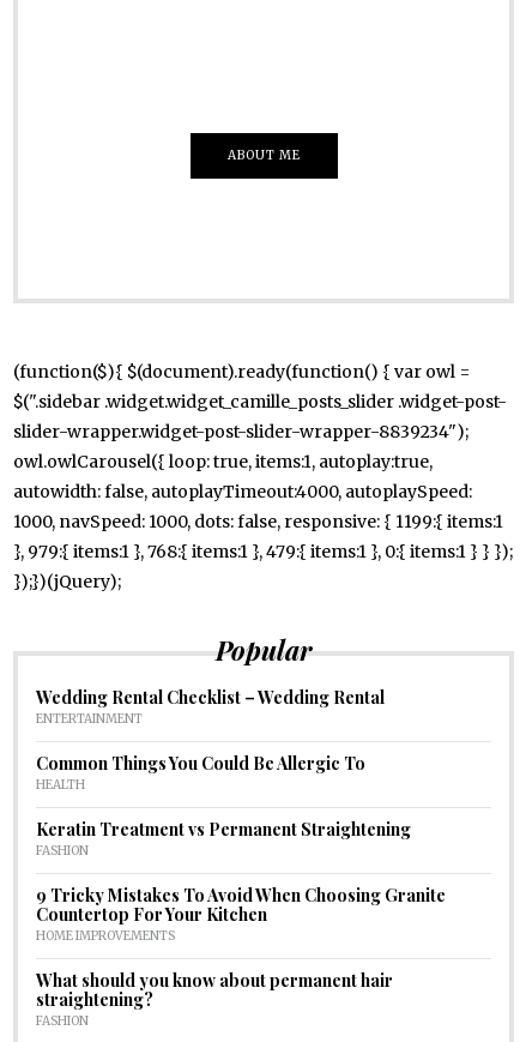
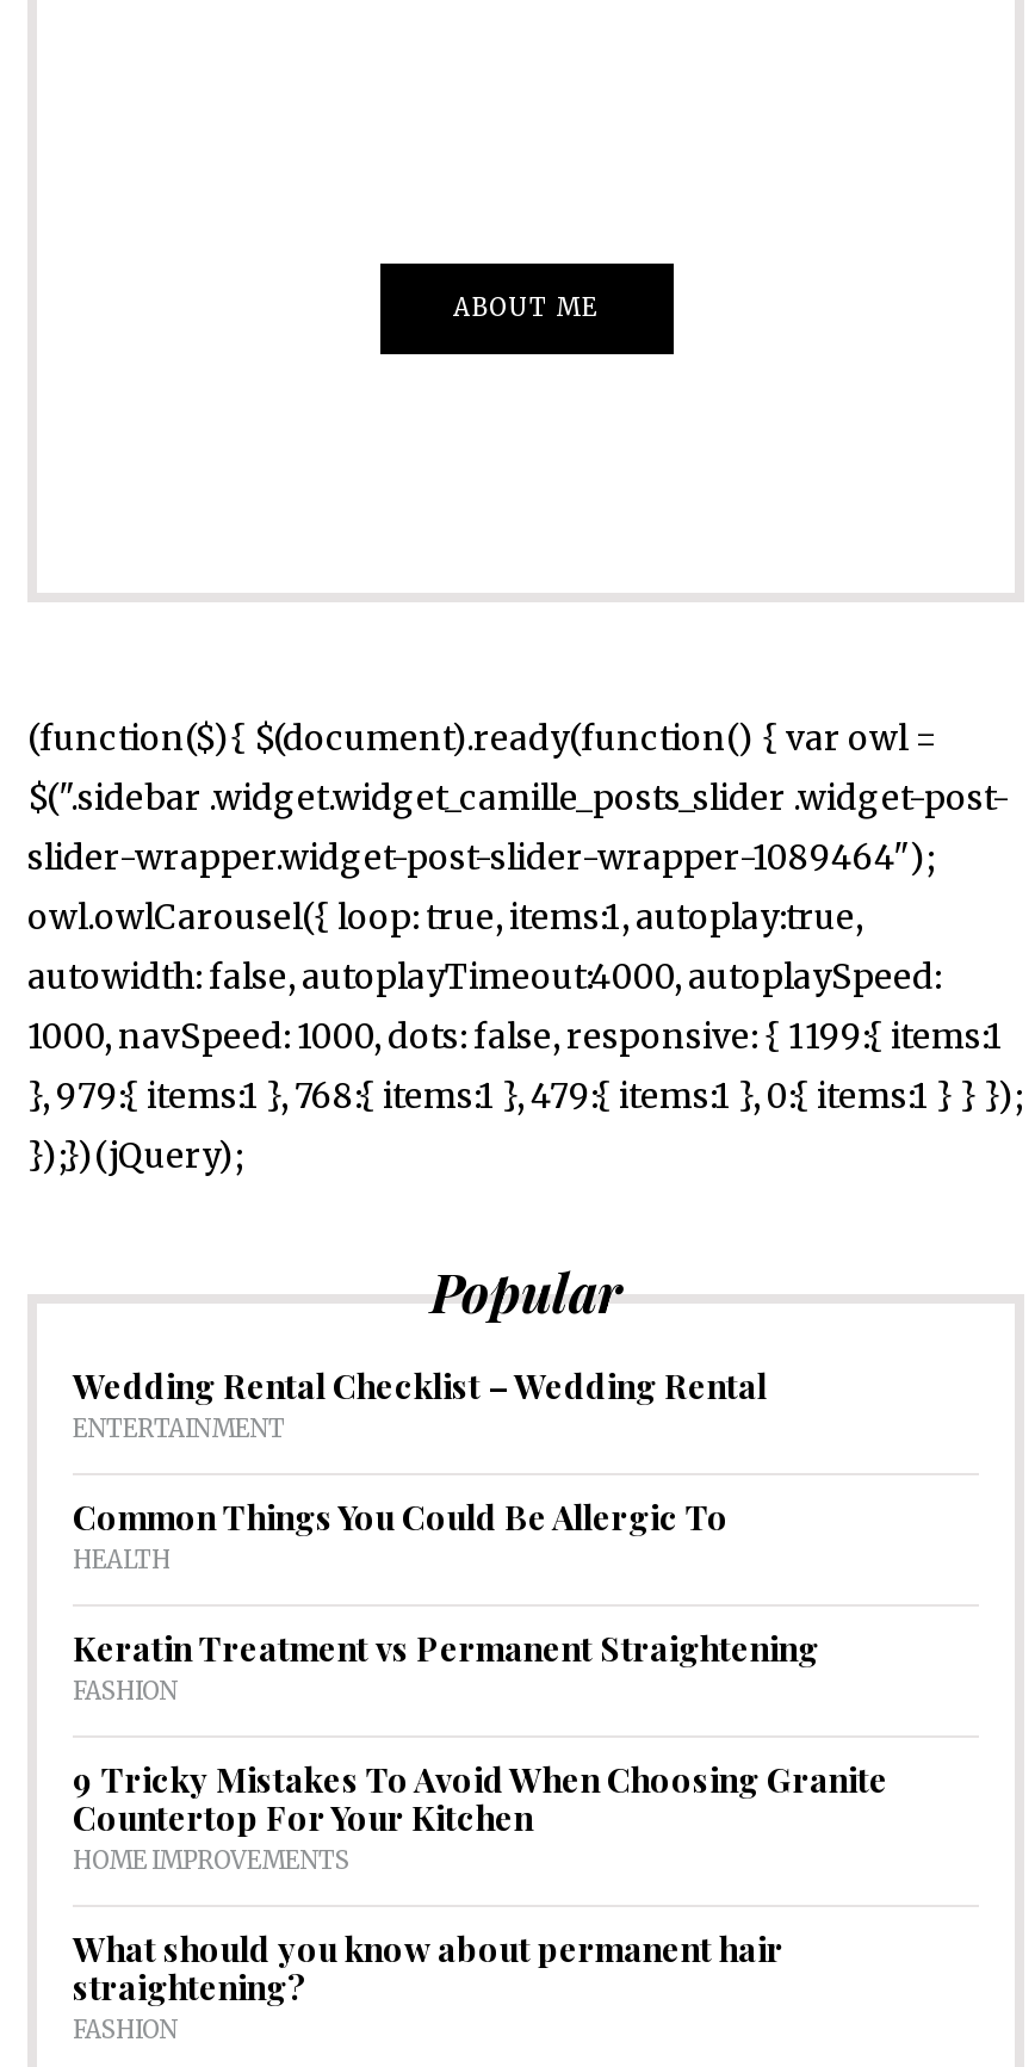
[13,420,468,442] slider-wrapper.widget-post-slider-wrapper-8839234"); -> [27,836,934,879] slider-wrapper.widget-post-slider-wrapper-1089464");

